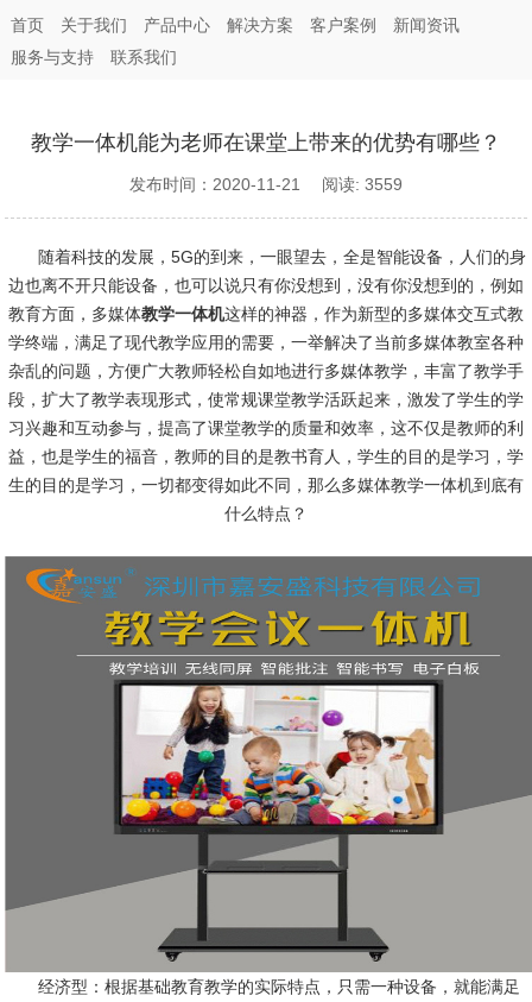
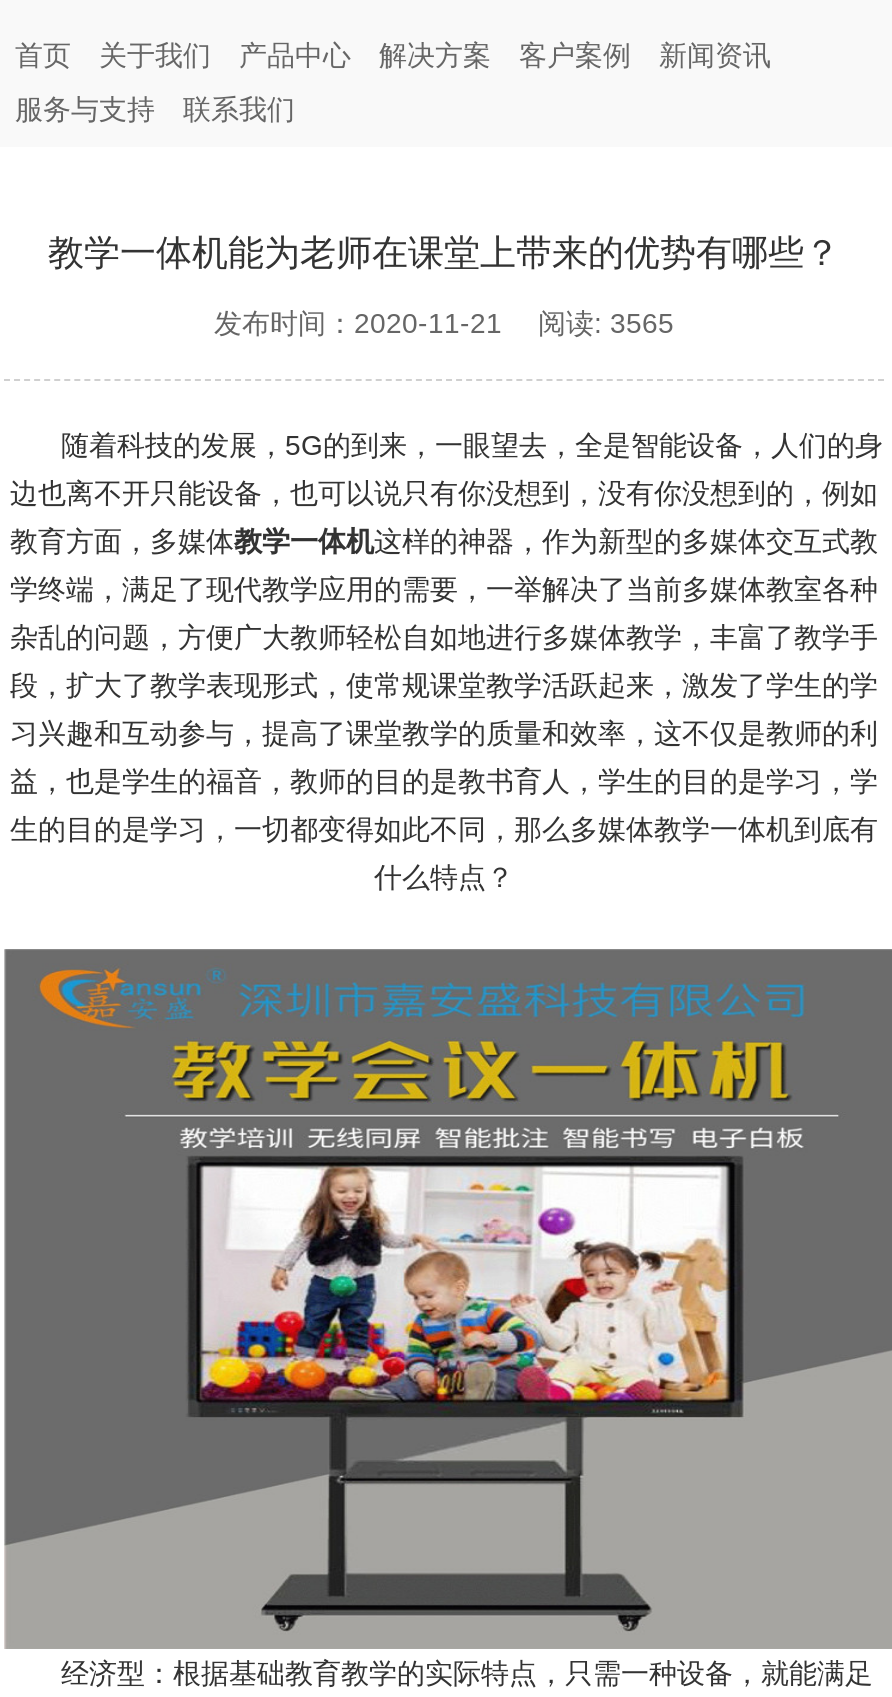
[129,174,403,194] 发布时间：2020-11-21 阅读: 3559 -> [214,307,674,339] 发布时间：2020-11-21 阅读: 3565

